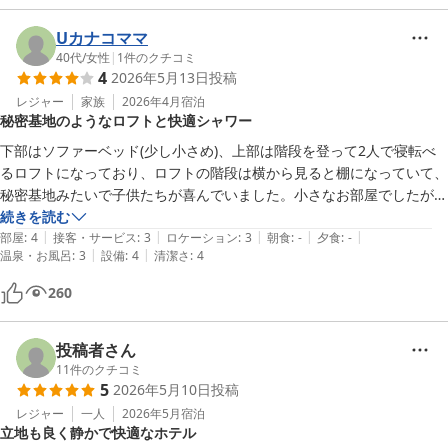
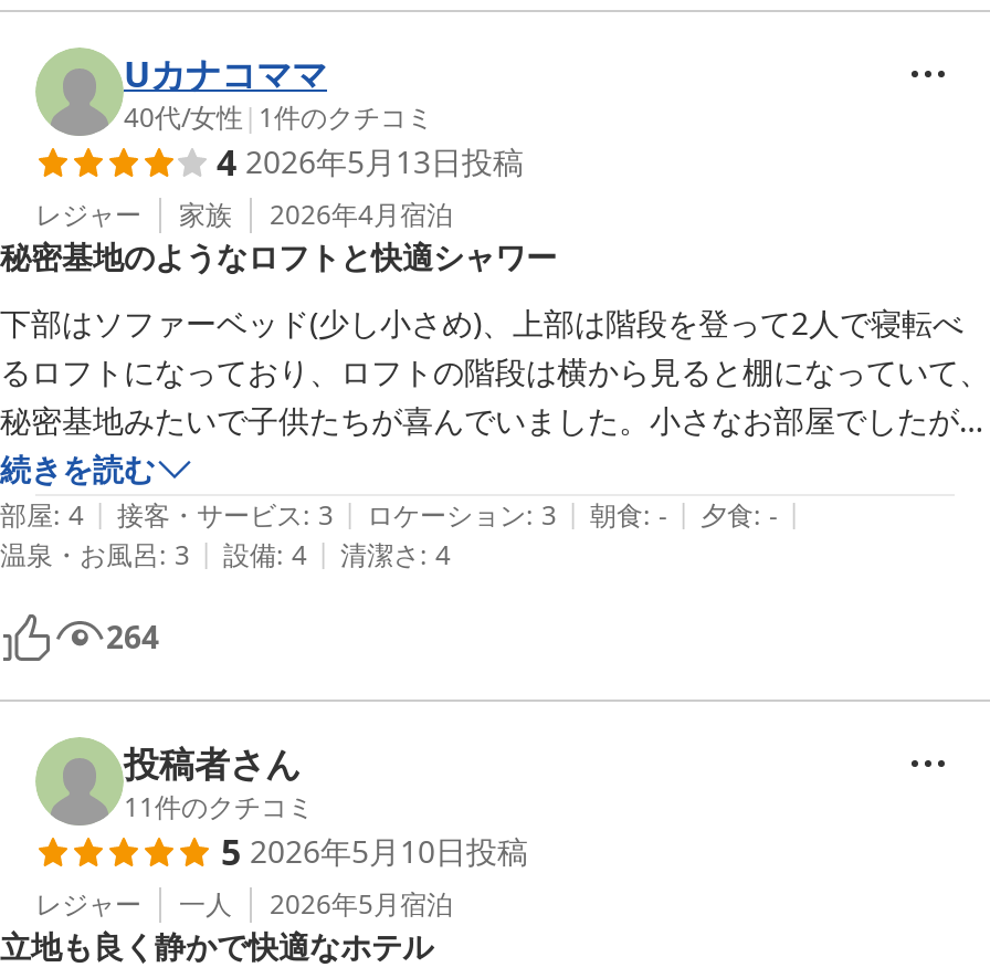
[48,283,72,302] 260 -> [106,616,159,658] 264

